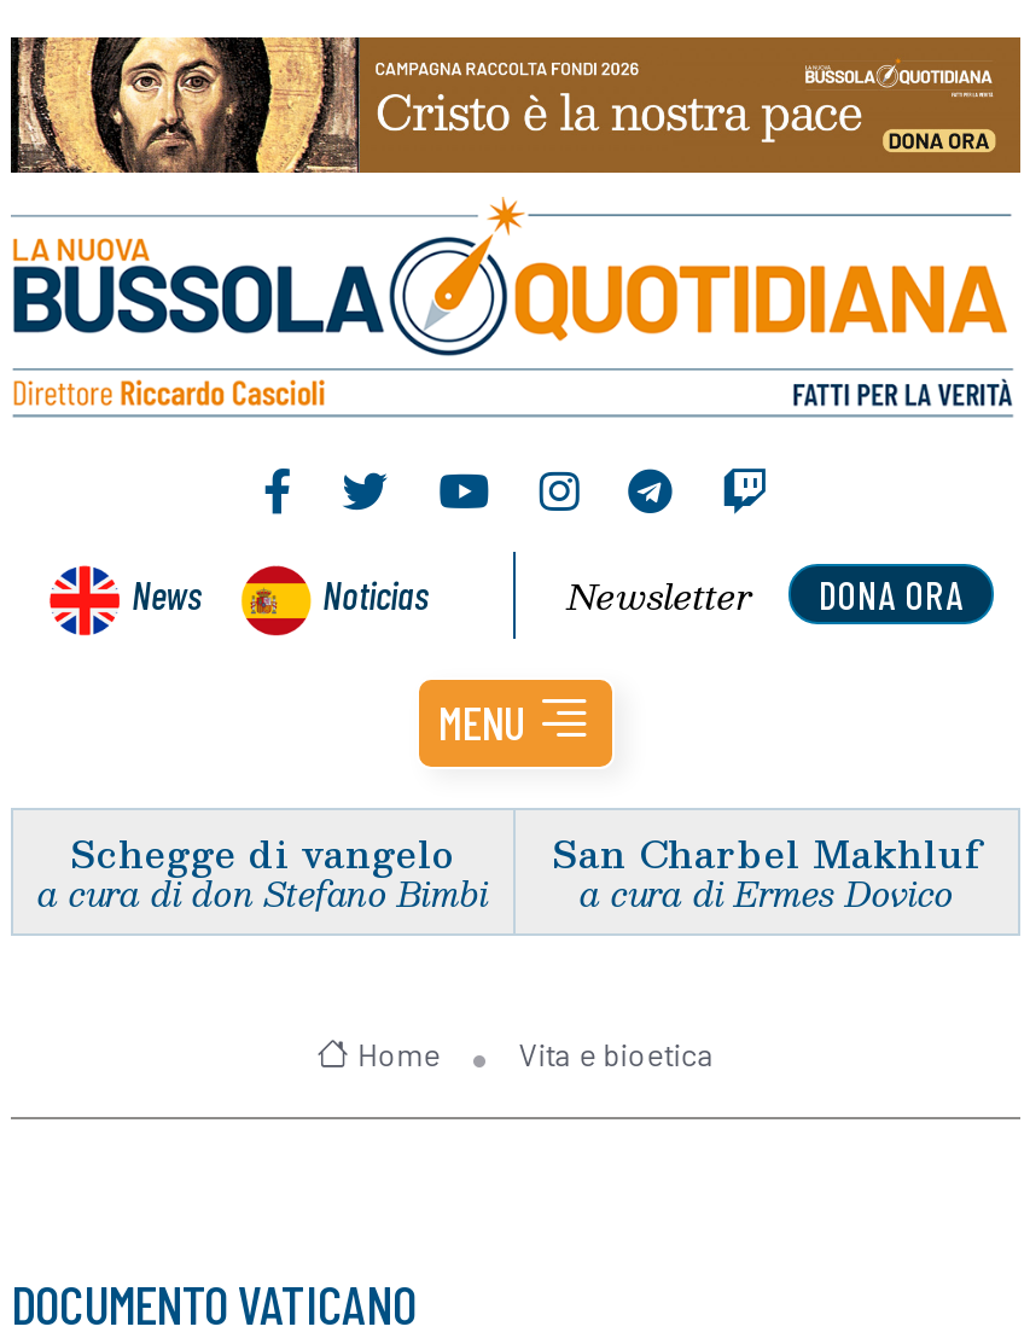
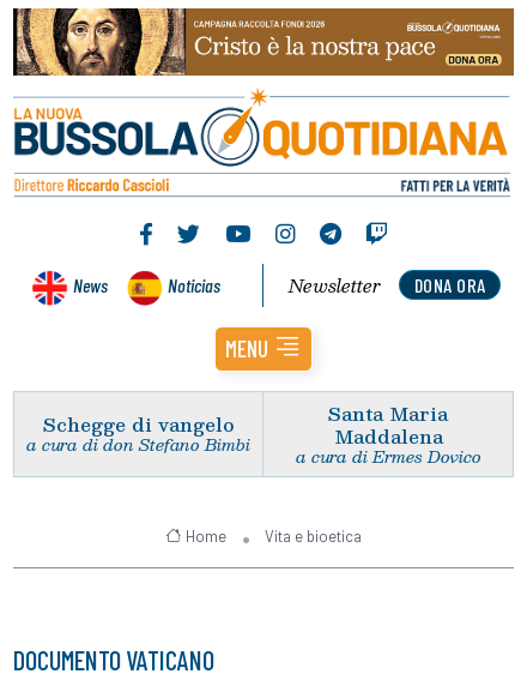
[552,821,982,882] San Charbel Makhluf -> [328,398,448,450] Santa Maria | Maddalena

